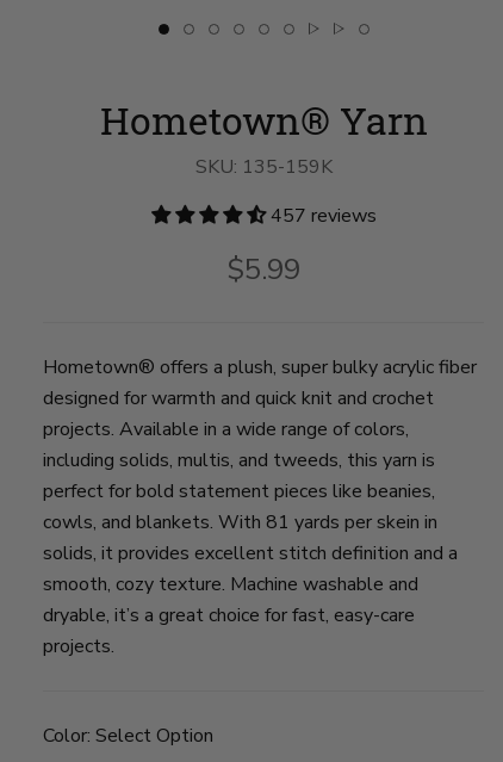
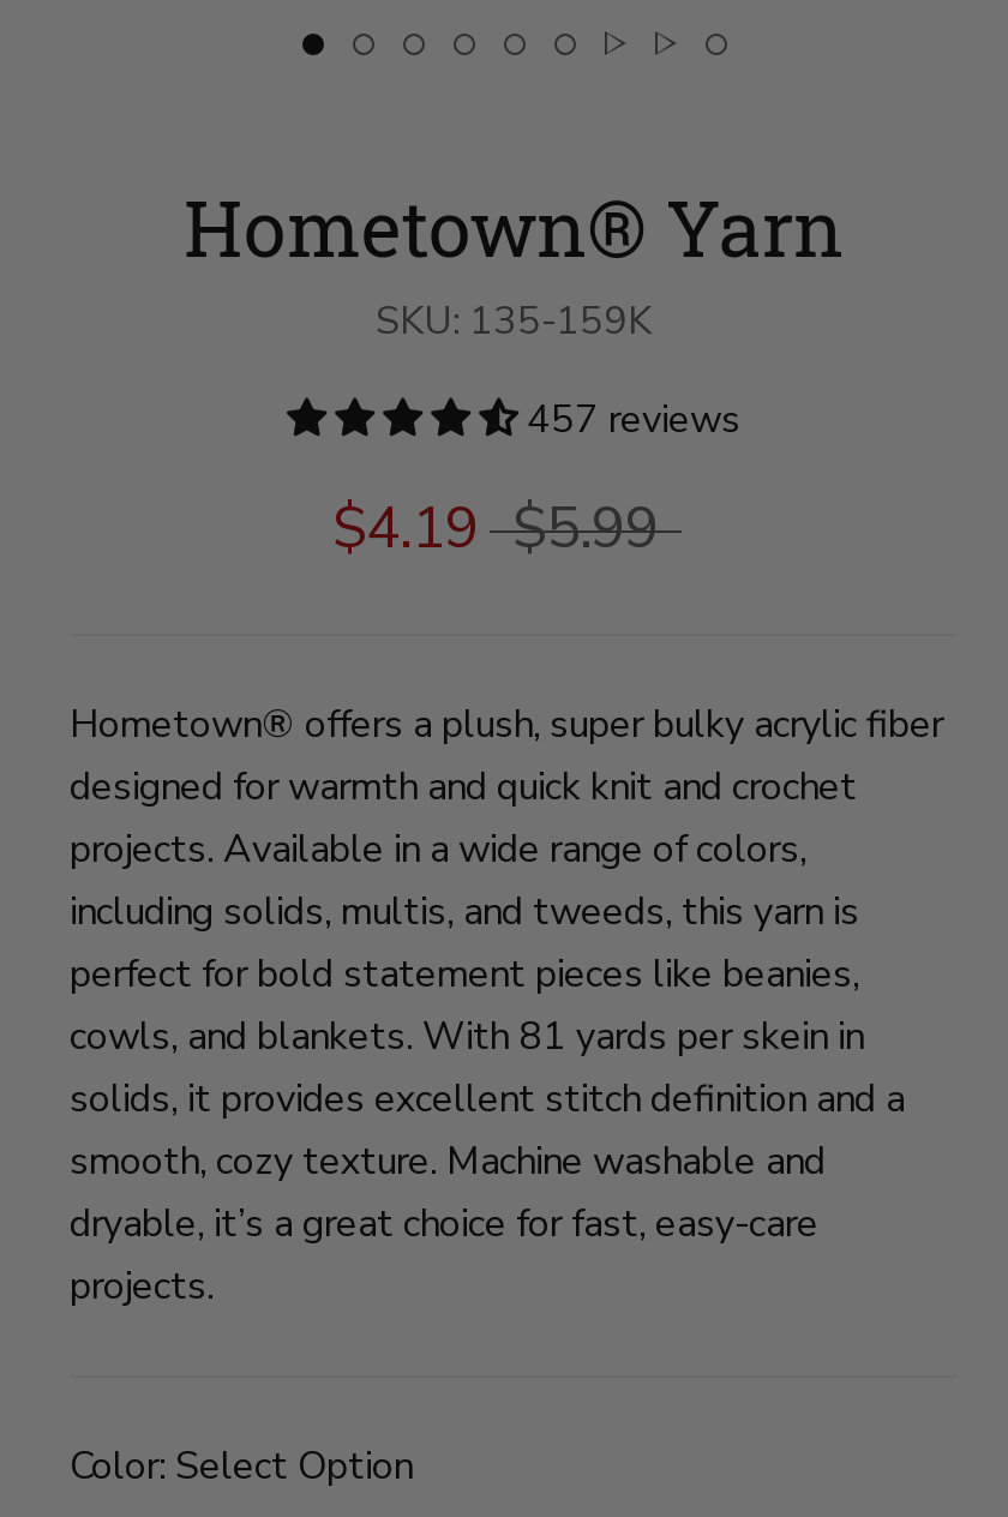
[227,250,300,289] $5.99 -> [332,490,659,566] $4.19 $5.99

